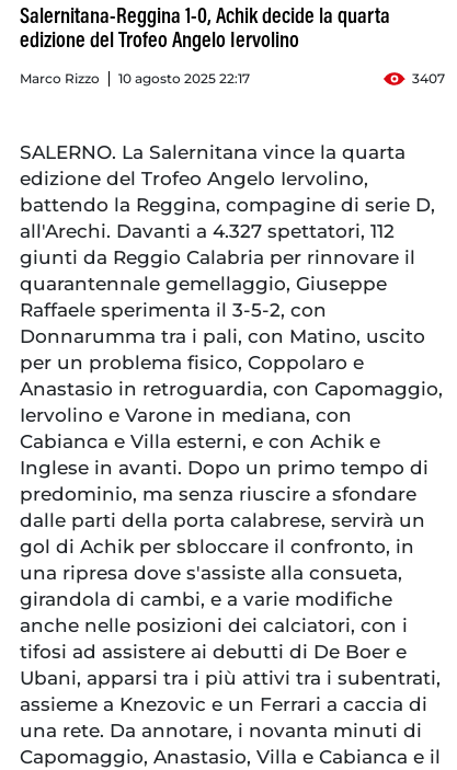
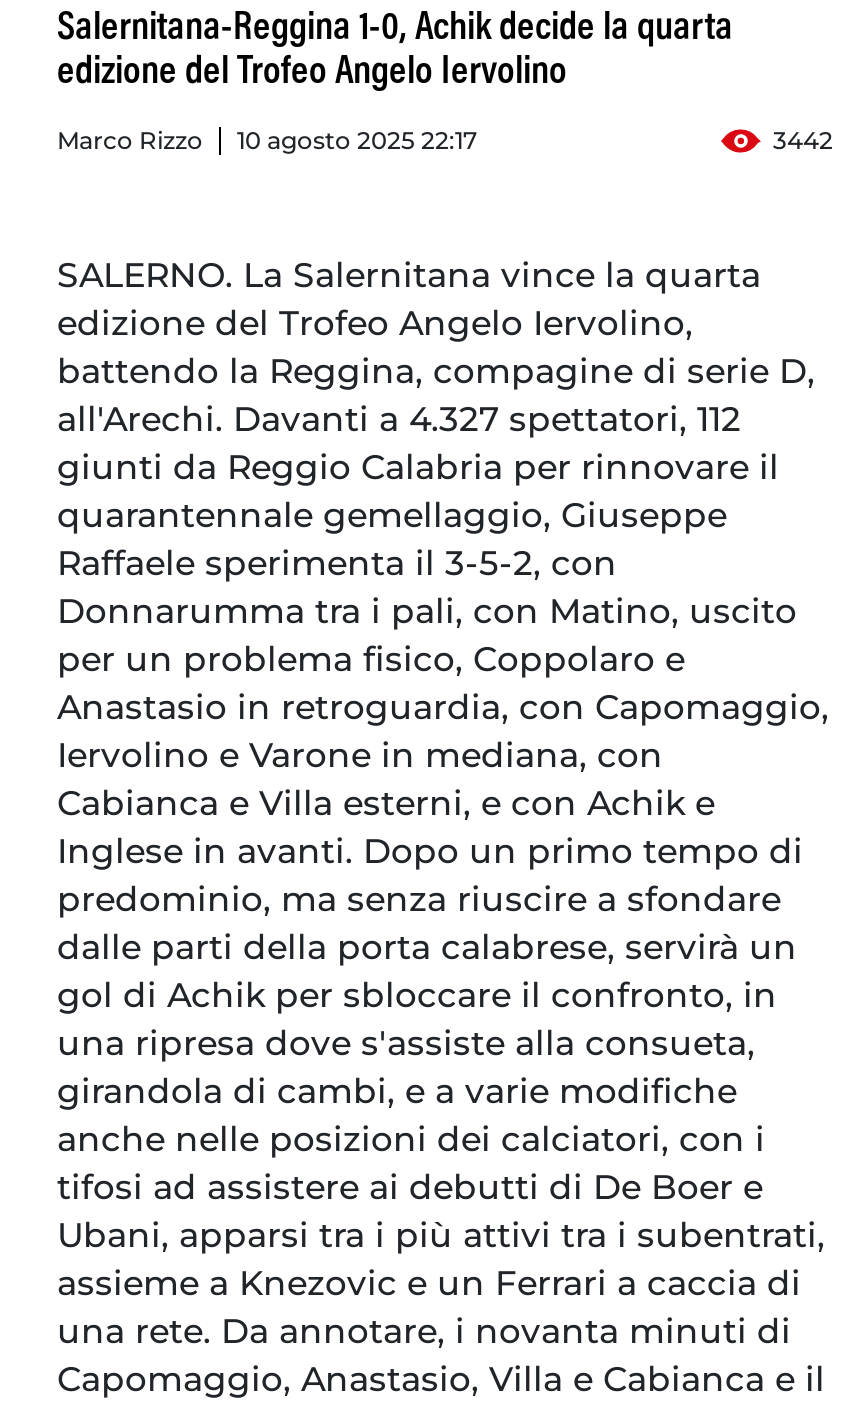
[405,70,445,87] 3407 -> [761,125,833,155] 3442

